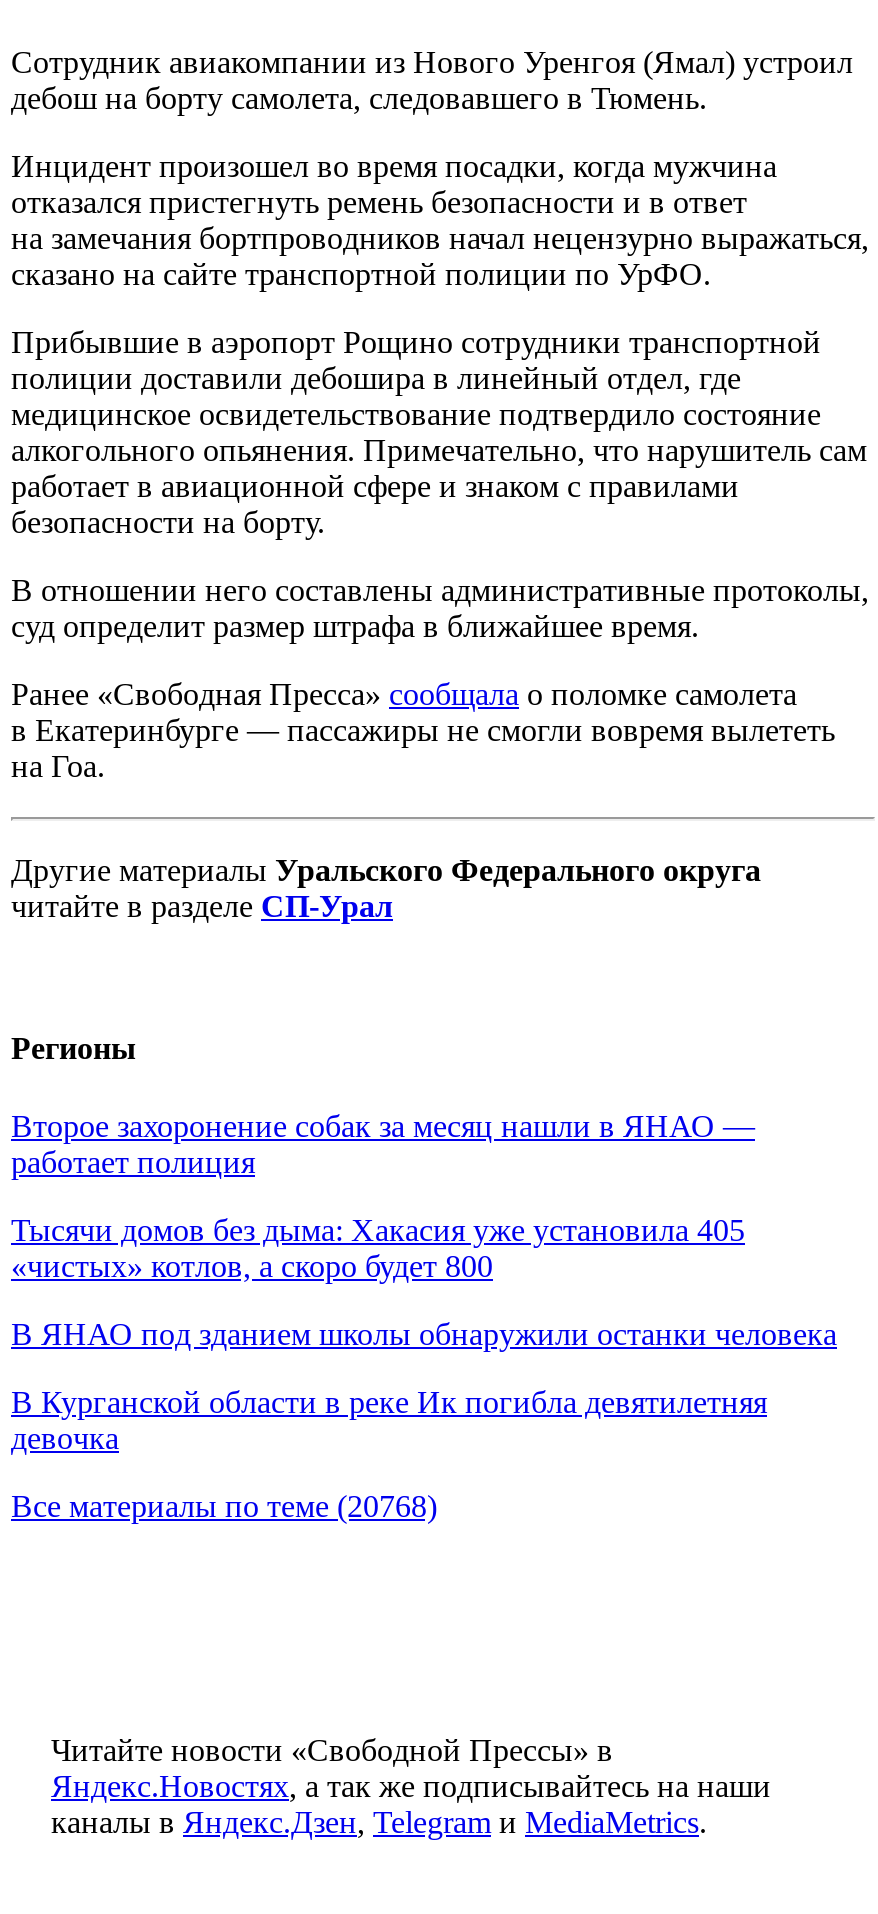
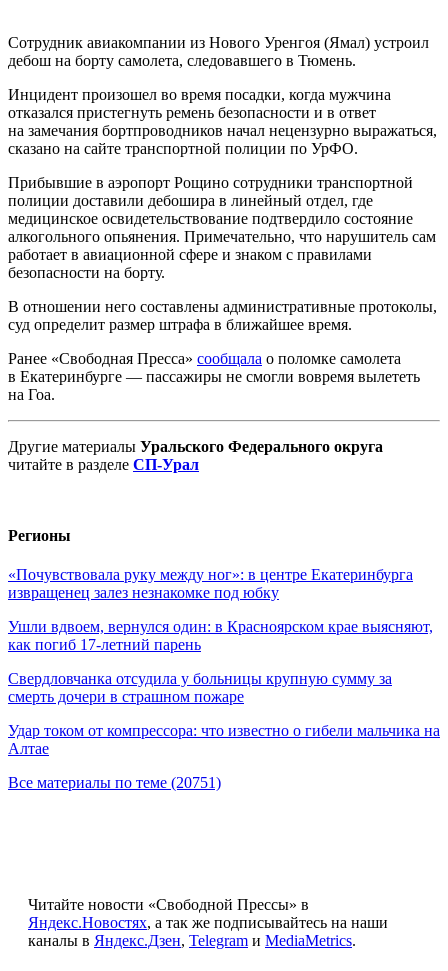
[11,1110,755,1180] Второе захоронение собак за месяц нашли в ЯНАО — | работает полиция -> [8,566,413,601] «Почувствовала руку между ног»: в центре Екатеринбурга | извращенец залез незнакомке под юбку
[11,1214,745,1284] Тысячи домов без дыма: Хакасия уже установила 405 | «чистых» котлов, а скоро будет 800 -> [8,618,433,653] Ушли вдвоем, вернулся один: в Красноярском крае выясняют, | как погиб 17‑летний парень
[11,1318,837,1352] В ЯНАО под зданием школы обнаружили останки человека -> [8,670,392,705] Свердловчанка отсудила у больницы крупную сумму за | смерть дочери в страшном пожаре
[11,1386,767,1456] В Курганской области в реке Ик погибла девятилетняя | девочка -> [8,722,440,757] Удар током от компрессора: что известно о гибели мальчика на | Алтае
[11,1490,437,1524] Все материалы по теме (20768) -> [8,774,221,791] Все материалы по теме (20751)

